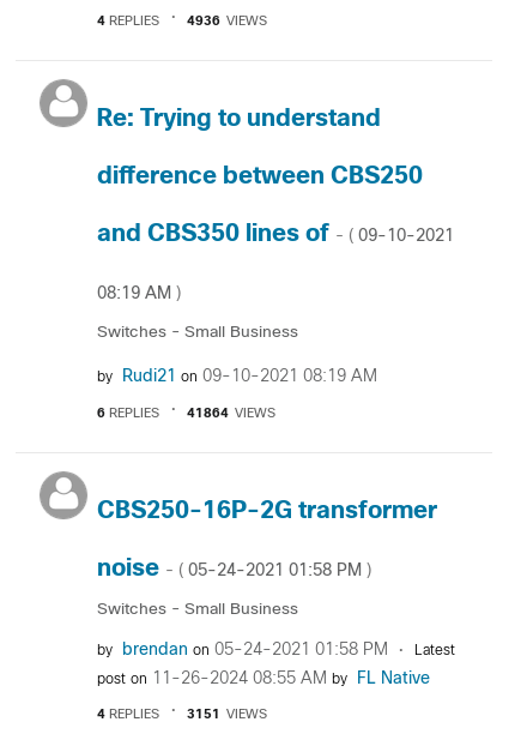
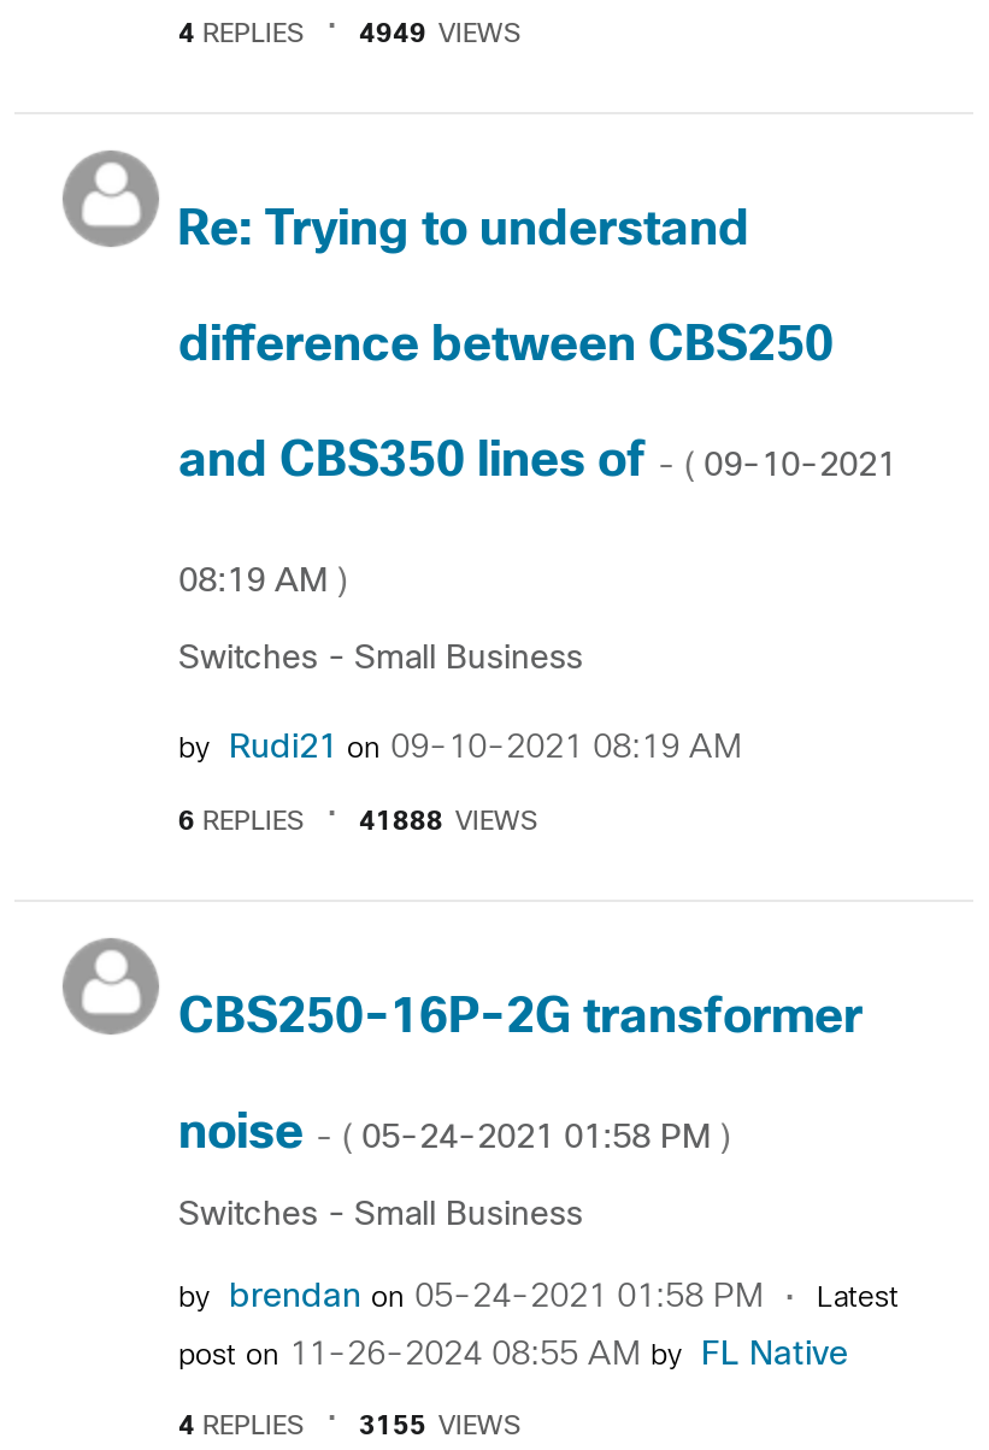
[187,16,267,28] 4936 VIEWS -> [359,23,520,47] 4949 VIEWS
[187,407,275,419] 41864 VIEWS -> [359,809,537,833] 41888 VIEWS
[187,709,267,721] 3151 VIEWS -> [359,1415,520,1439] 3155 VIEWS

